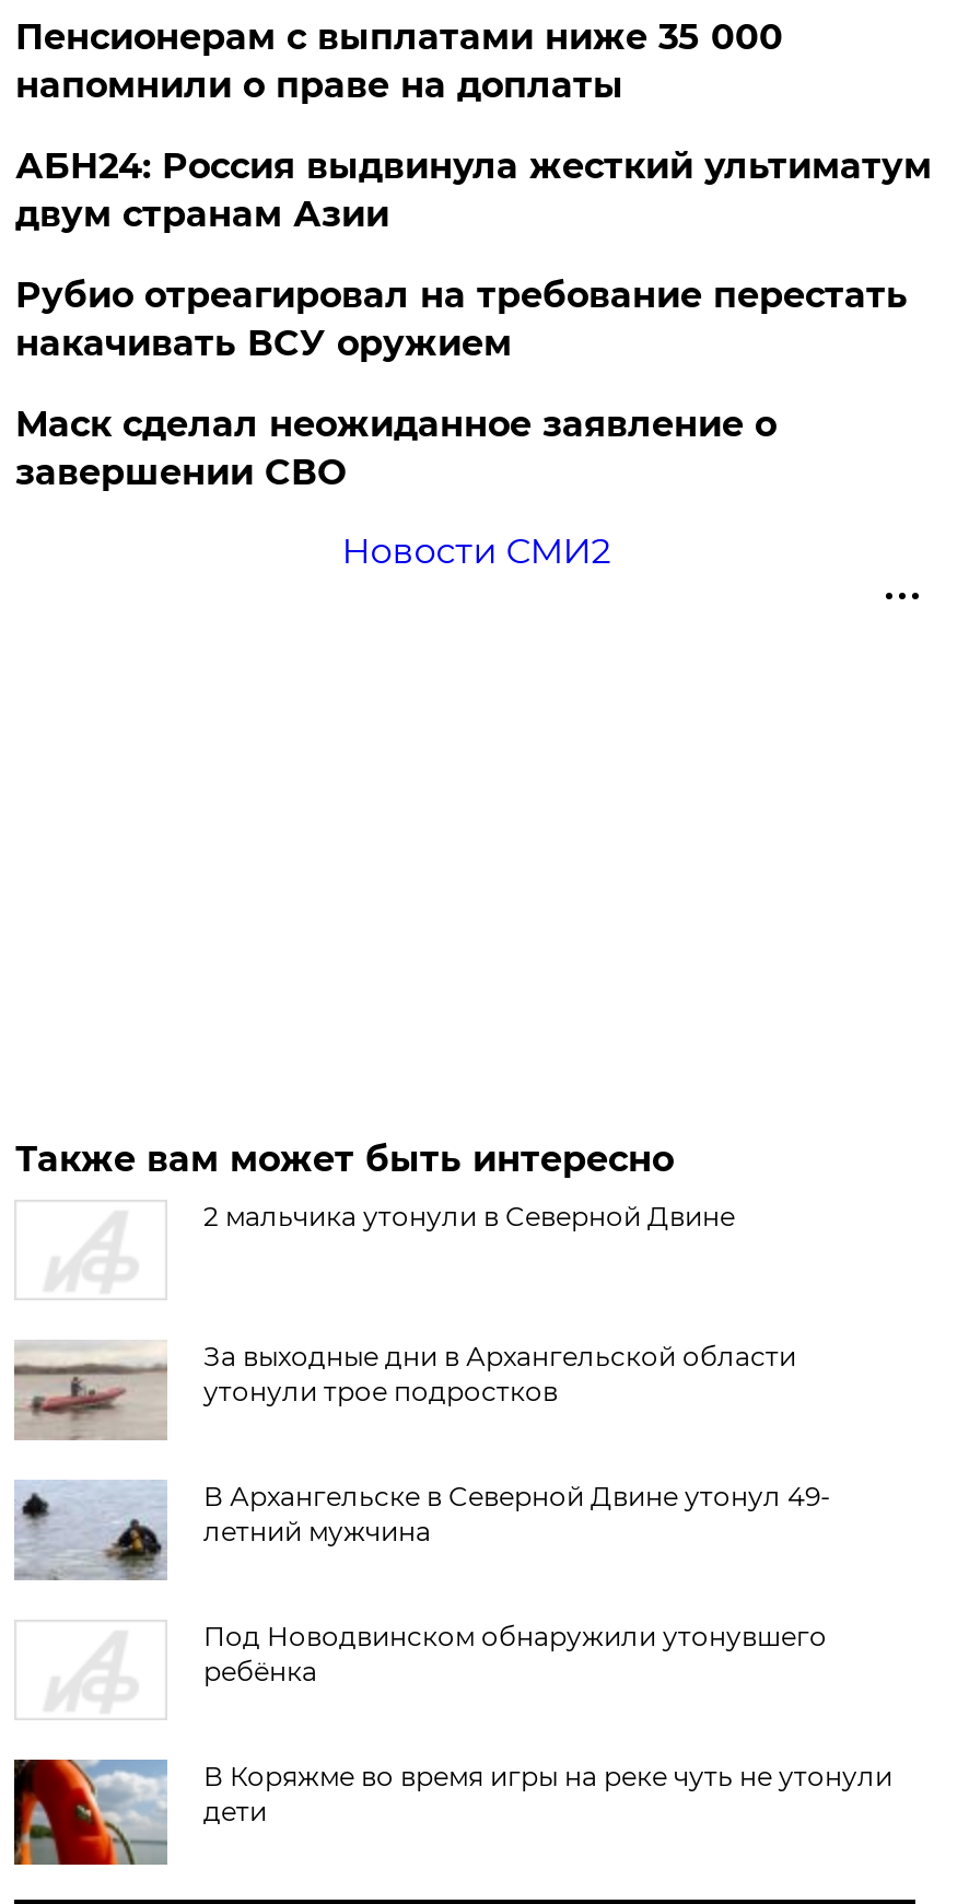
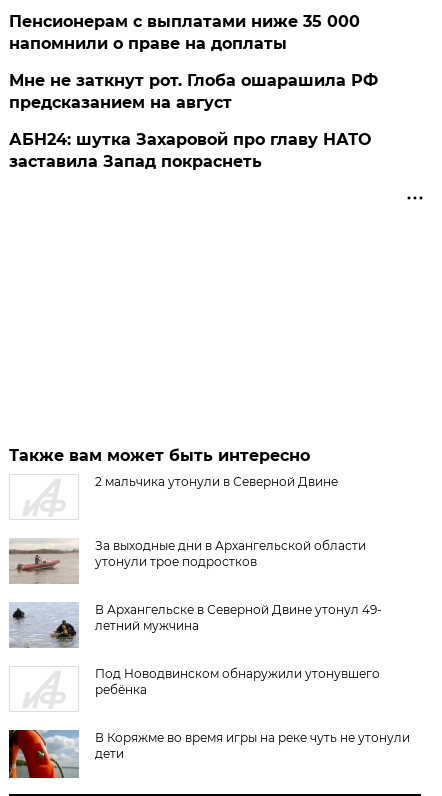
[15,146,932,572] АБН24: Россия выдвинула жесткий ультиматум | двум странам Азии | Рубио отреагировал на требование перестать | накачивать ВСУ оружием | Маск сделал неожиданное заявление о | завершении СВО | Новости СМИ2 -> [9,71,378,171] Мне не заткнут рот. Глоба ошарашила РФ | предсказанием на август | АБН24: шутка Захаровой про главу НАТО | заставила Запад покраснеть

